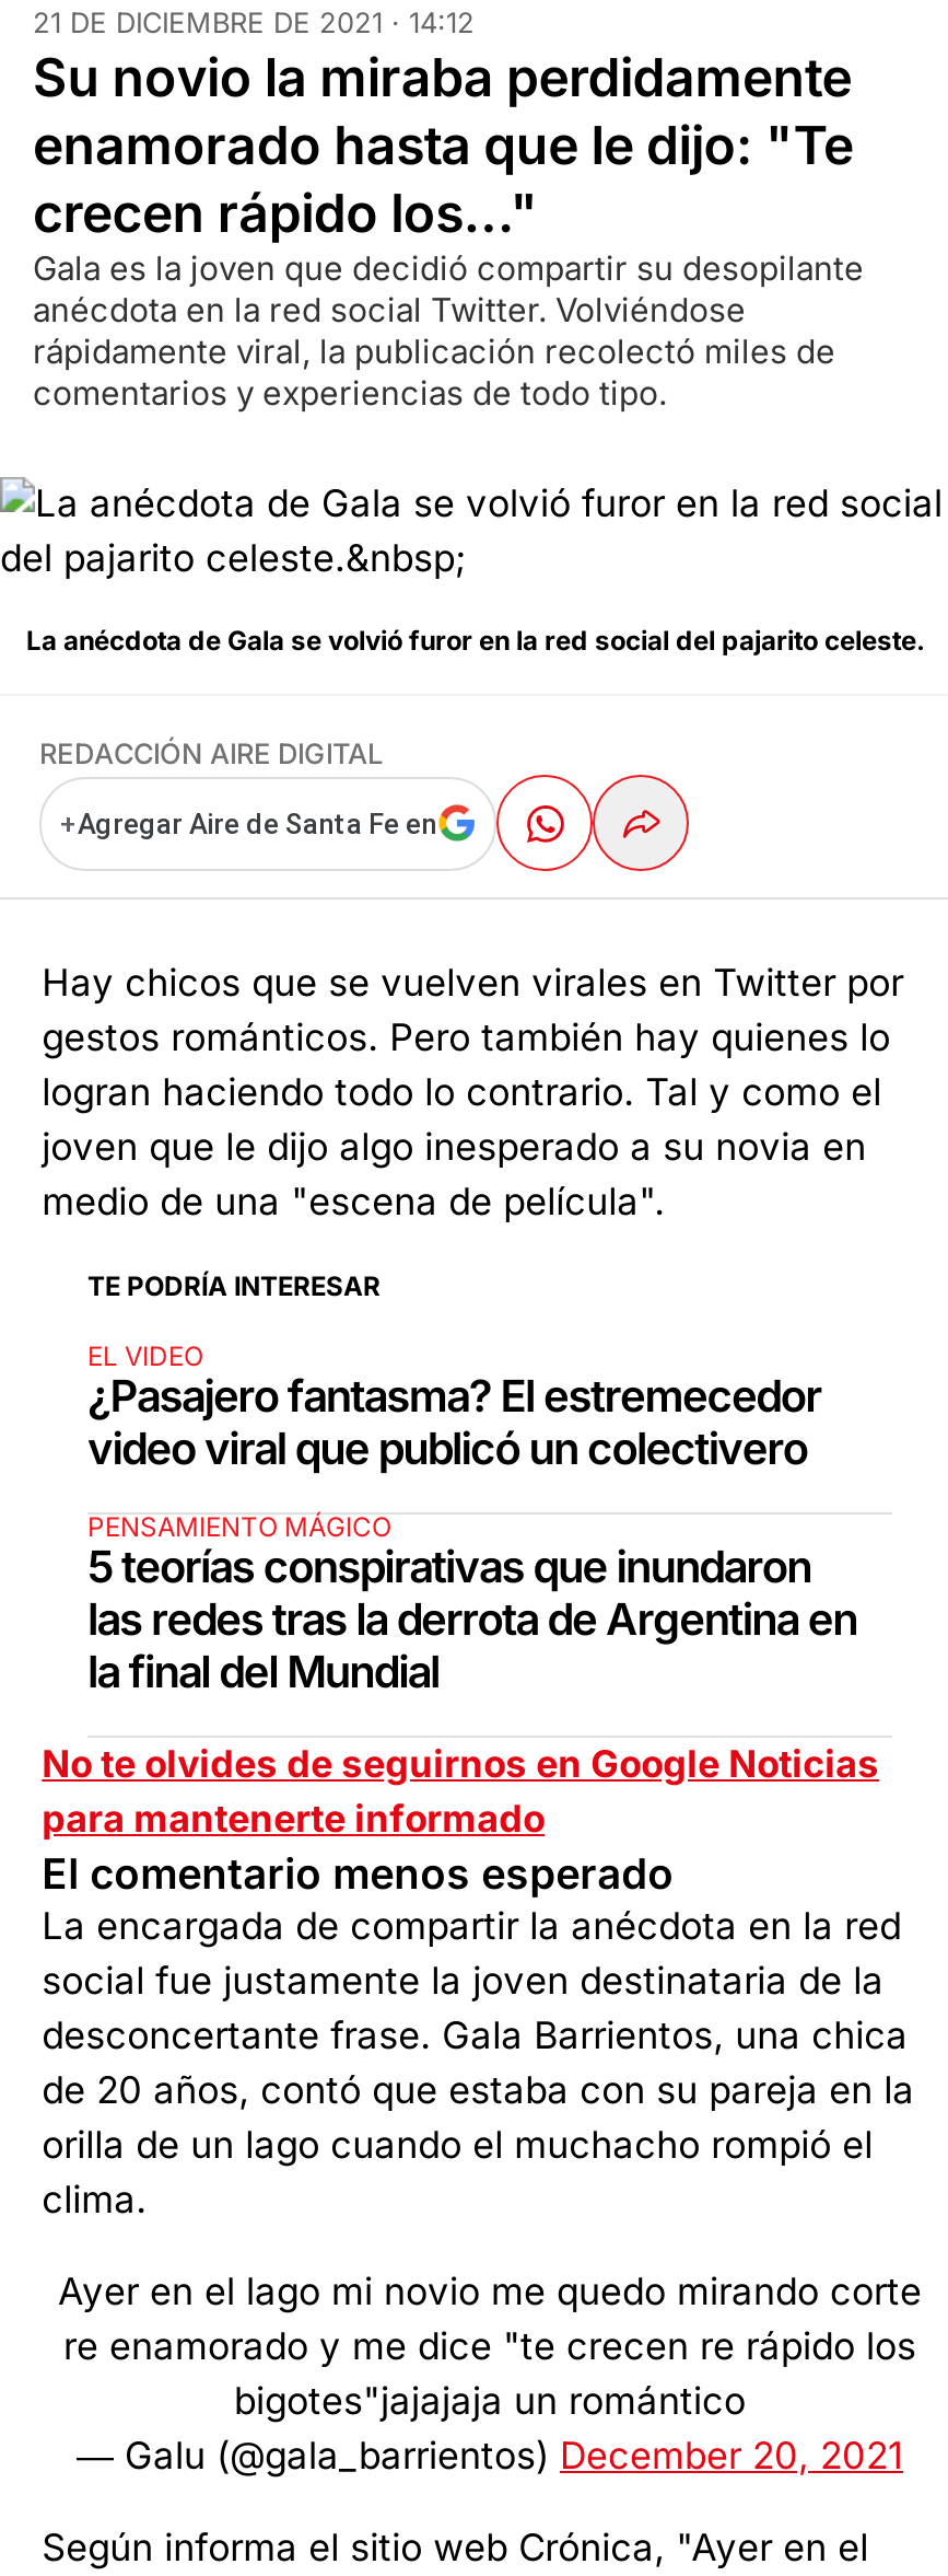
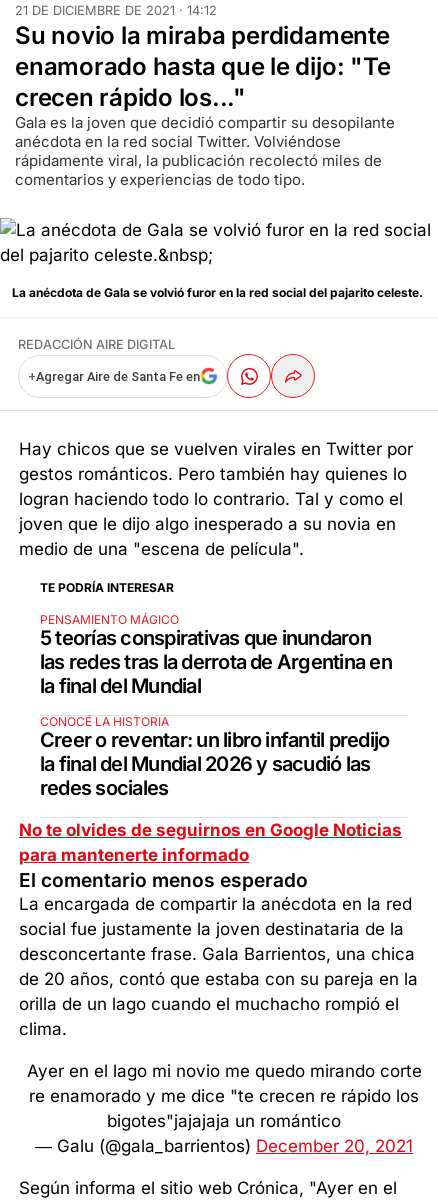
[87,1339,821,1475] EL VIDEO | ¿Pasajero fantasma? El estremecedor | video viral que publicó un colectivero -> none
moved [87,1510,857,1698] -> [40,612,392,698]: PENSAMIENTO MÁGICO | 5 teorías conspirativas que inundaron | las redes tras la derrota de Argentina en | la final del Mundial
none -> [40,714,389,800] CONOCÉ LA HISTORIA | Creer o reventar: un libro infantil predijo | la final del Mundial 2026 y sacudió las | redes sociales

